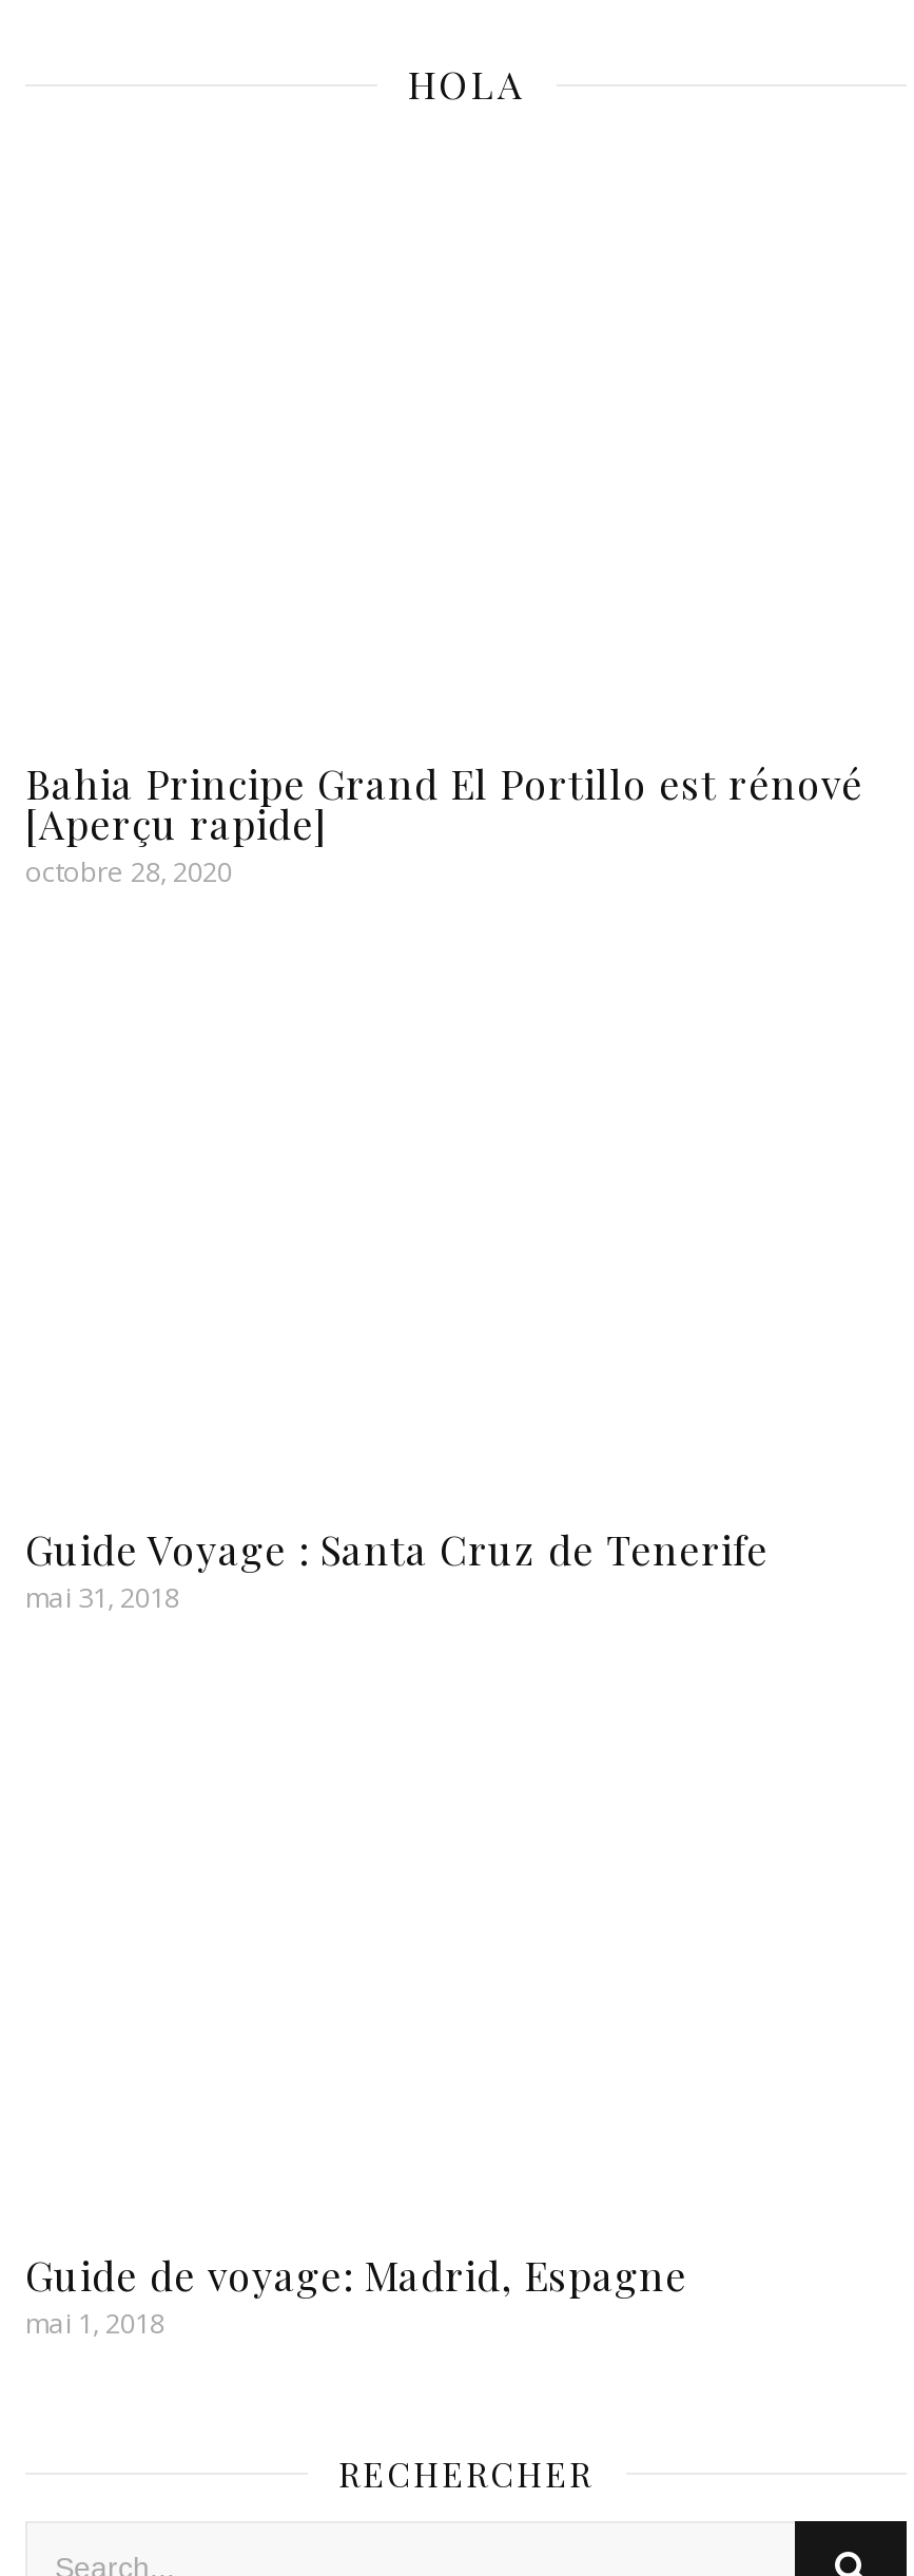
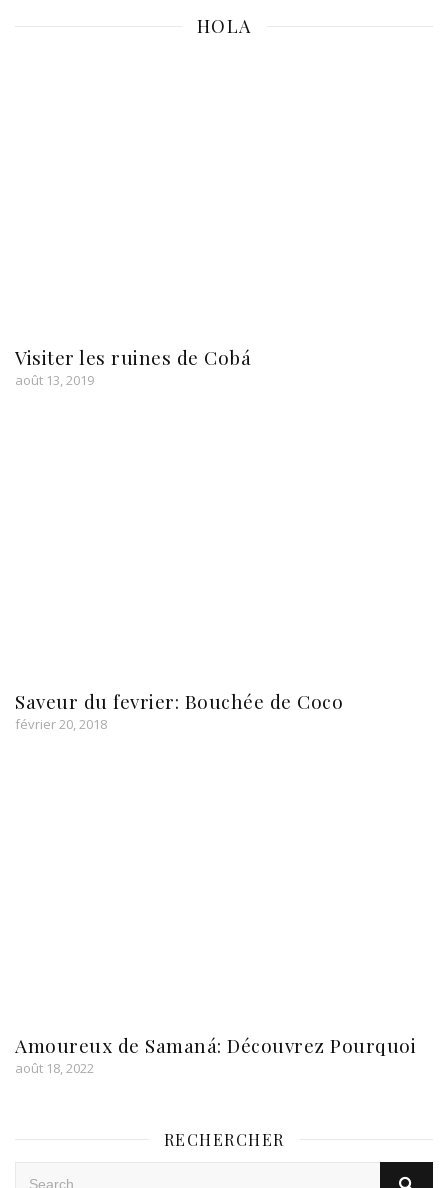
[25,756,863,891] Bahia Principe Grand El Portillo est rénové | [Aperçu rapide] | octobre 28, 2020 -> [15,344,251,389] Visiter les ruines de Cobá | août 13, 2019
[25,1521,769,1616] Guide Voyage : Santa Cruz de Tenerife | mai 31, 2018 -> [15,688,343,733] Saveur du fevrier: Bouchée de Coco | février 20, 2018
[25,2246,687,2341] Guide de voyage: Madrid, Espagne | mai 1, 2018 -> [15,1031,416,1076] Amoureux de Samaná: Découvrez Pourquoi | août 18, 2022

